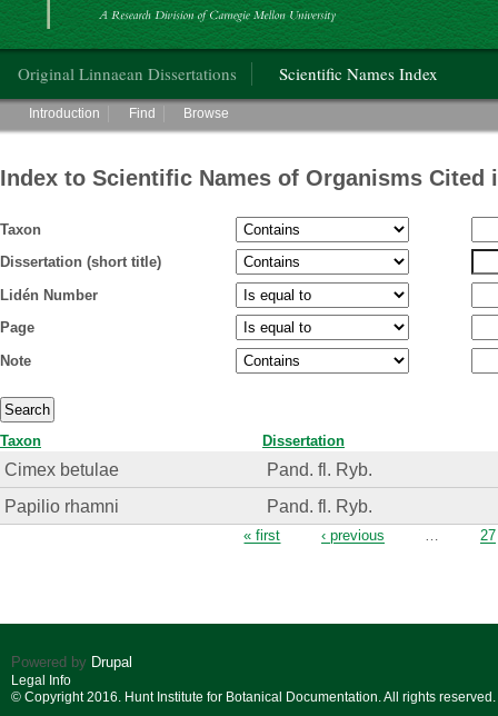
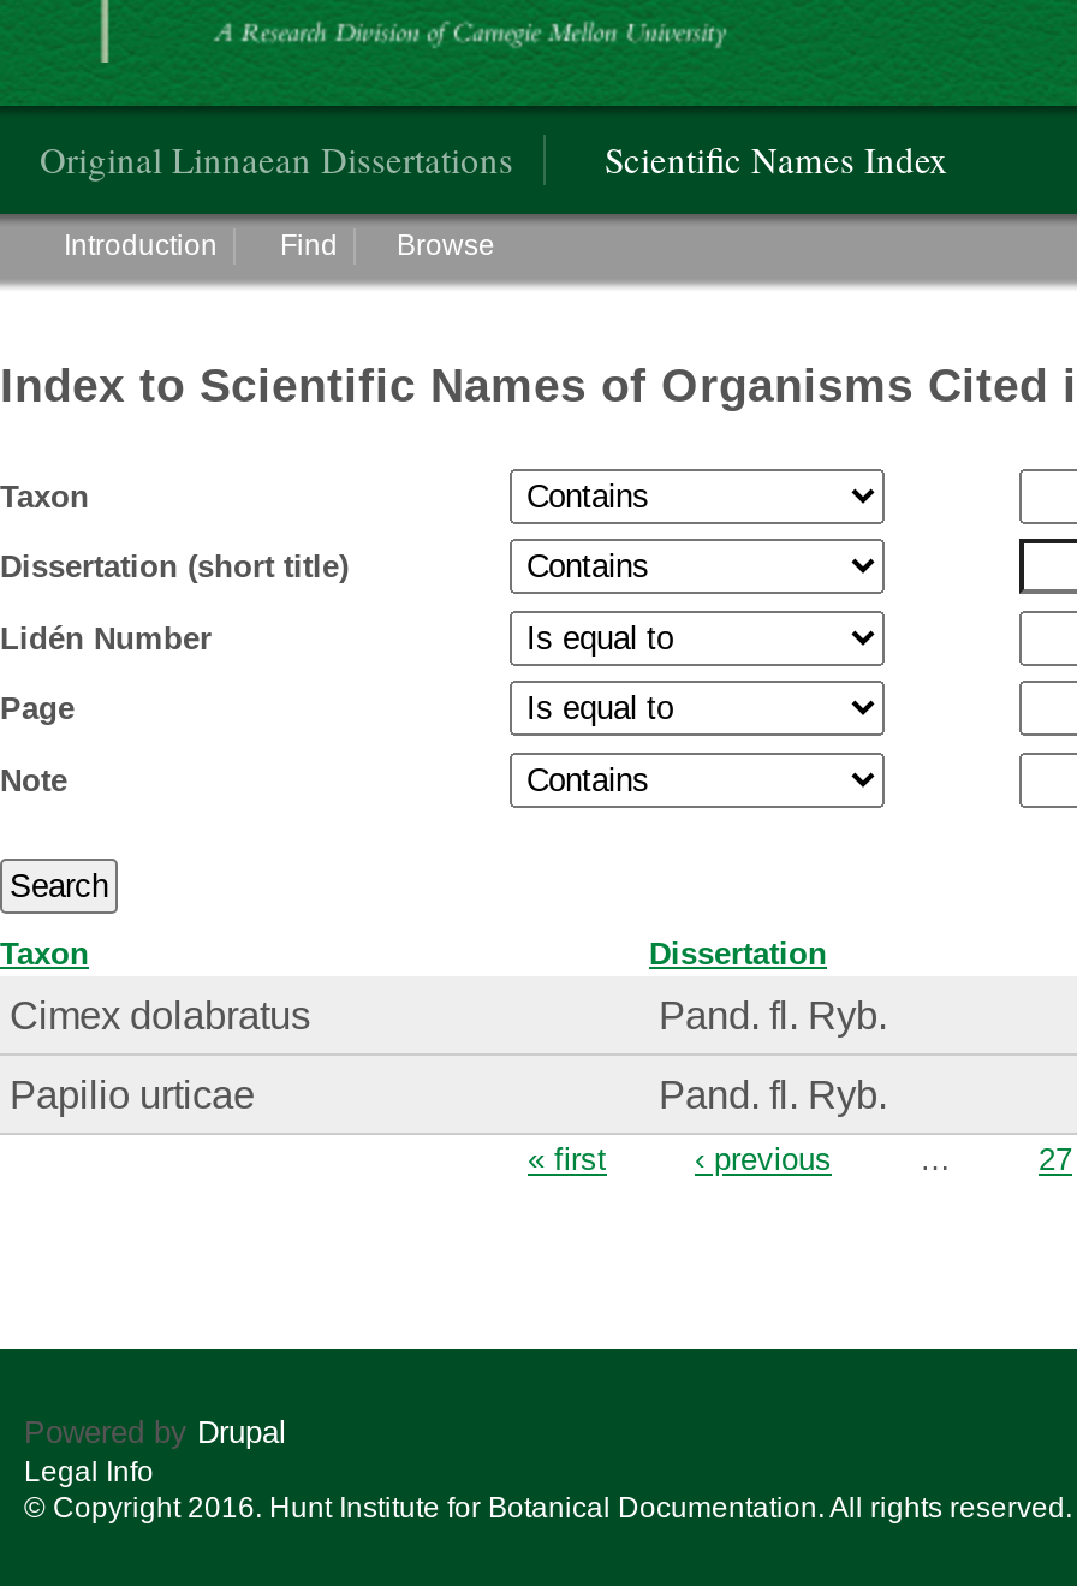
[5,460,119,480] Cimex betulae -> [10,994,310,1037] Cimex dolabratus
[5,496,119,516] Papilio rhamni -> [10,1073,255,1117] Papilio urticae

